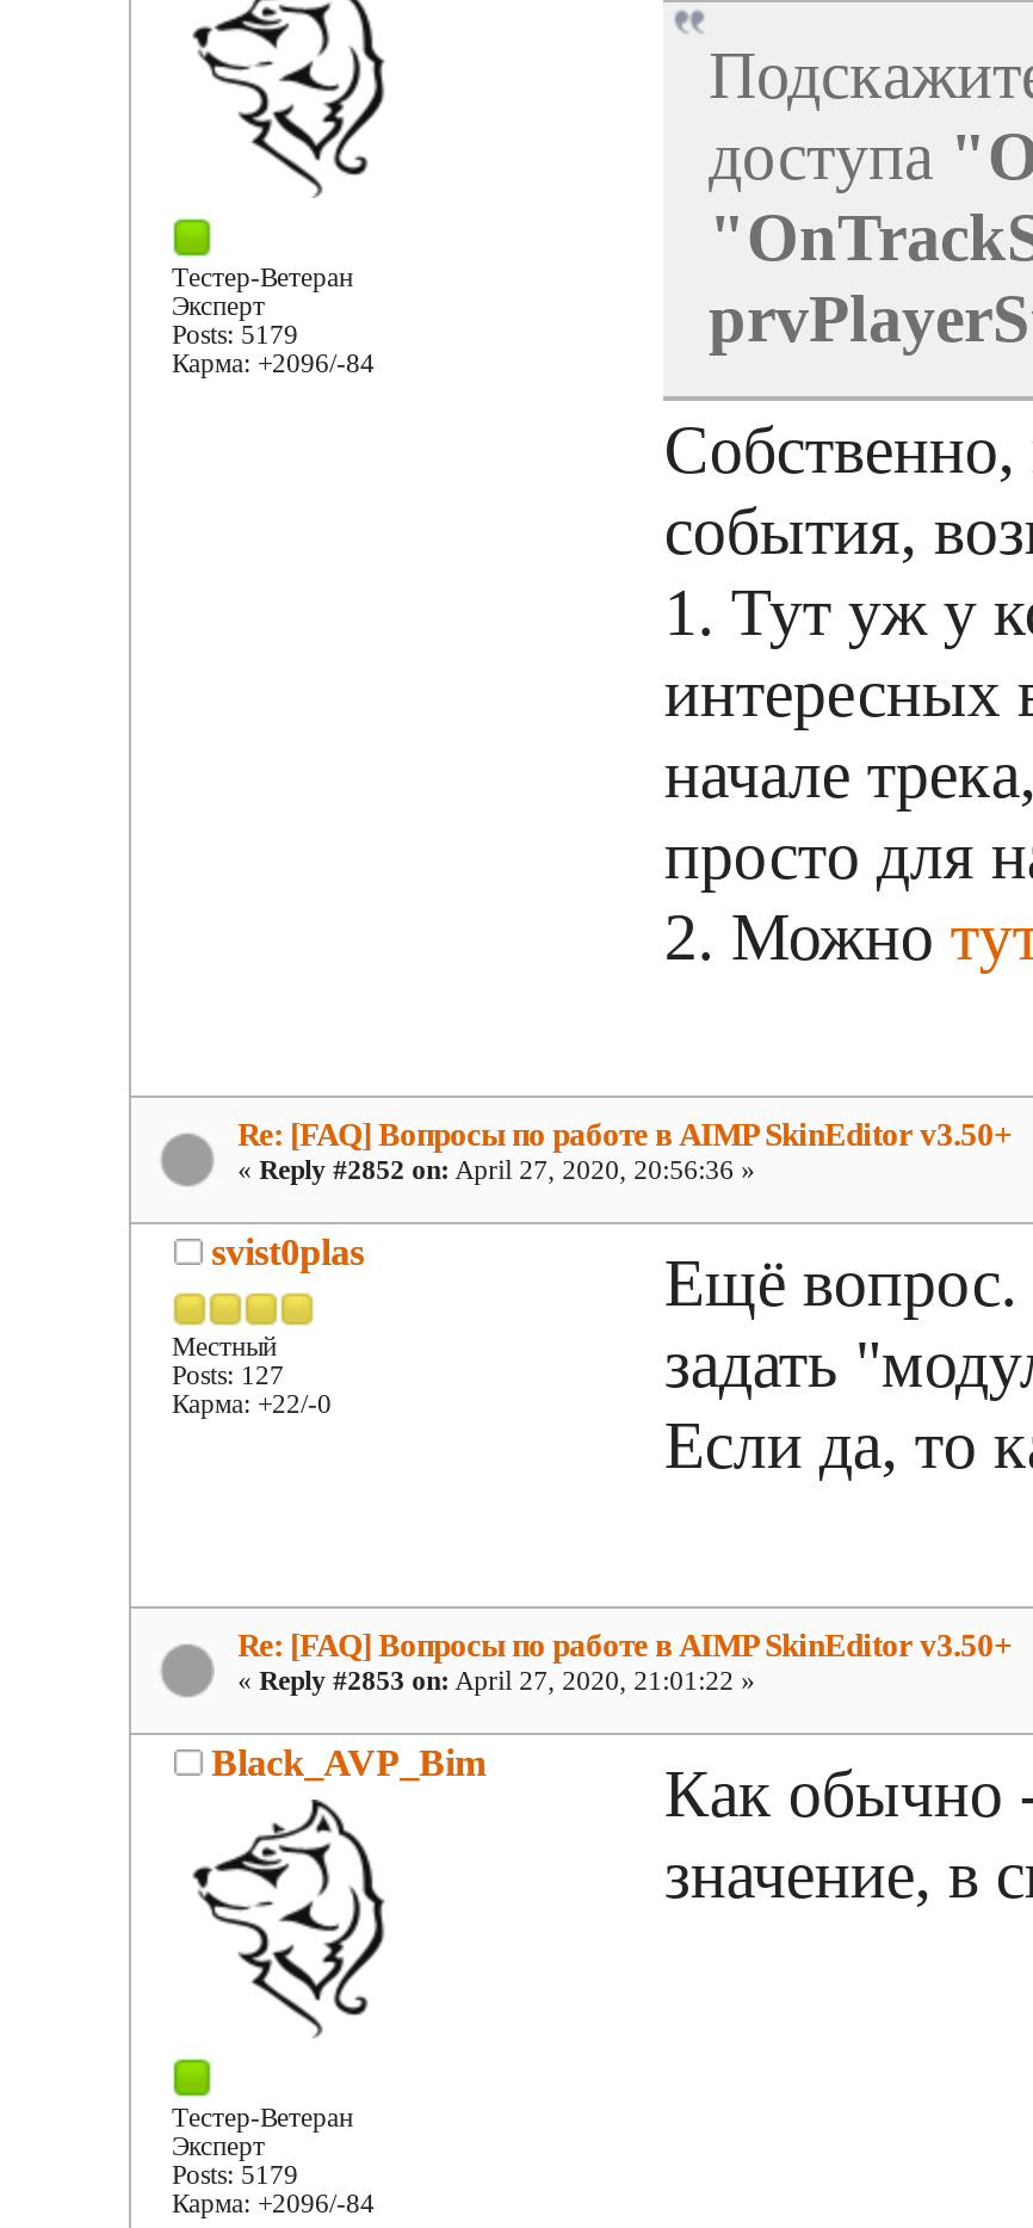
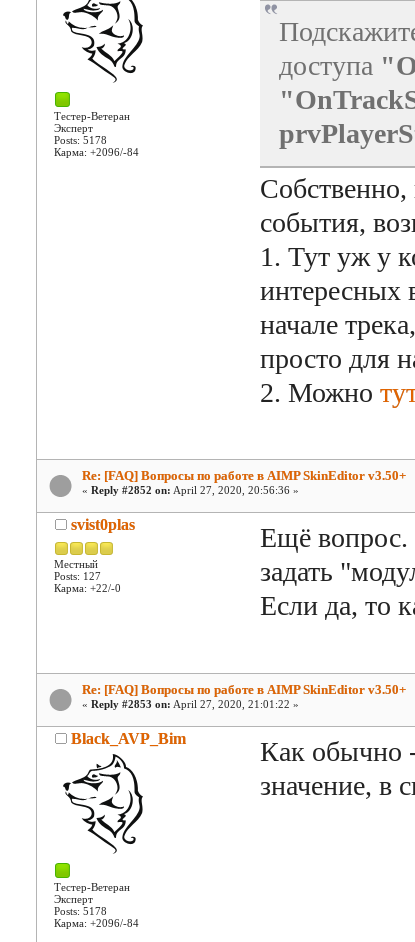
[172,319,298,347] Posts: 5179 -> [54,133,107,145] Posts: 5178
[172,2160,298,2188] Posts: 5179 -> [54,905,107,917] Posts: 5178

